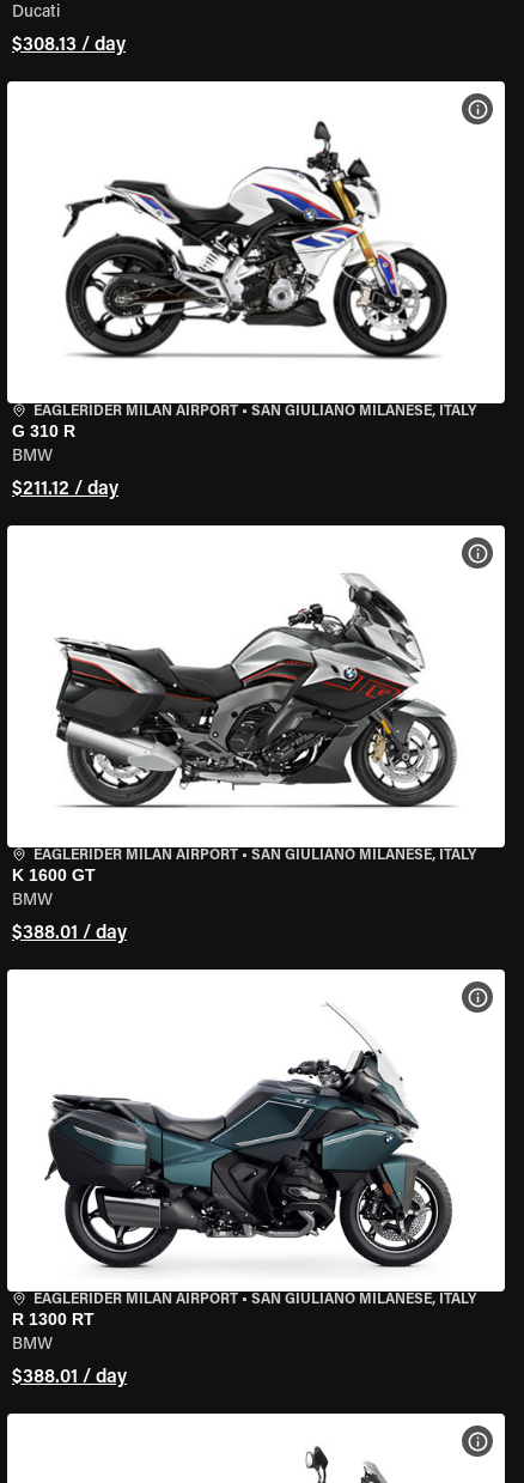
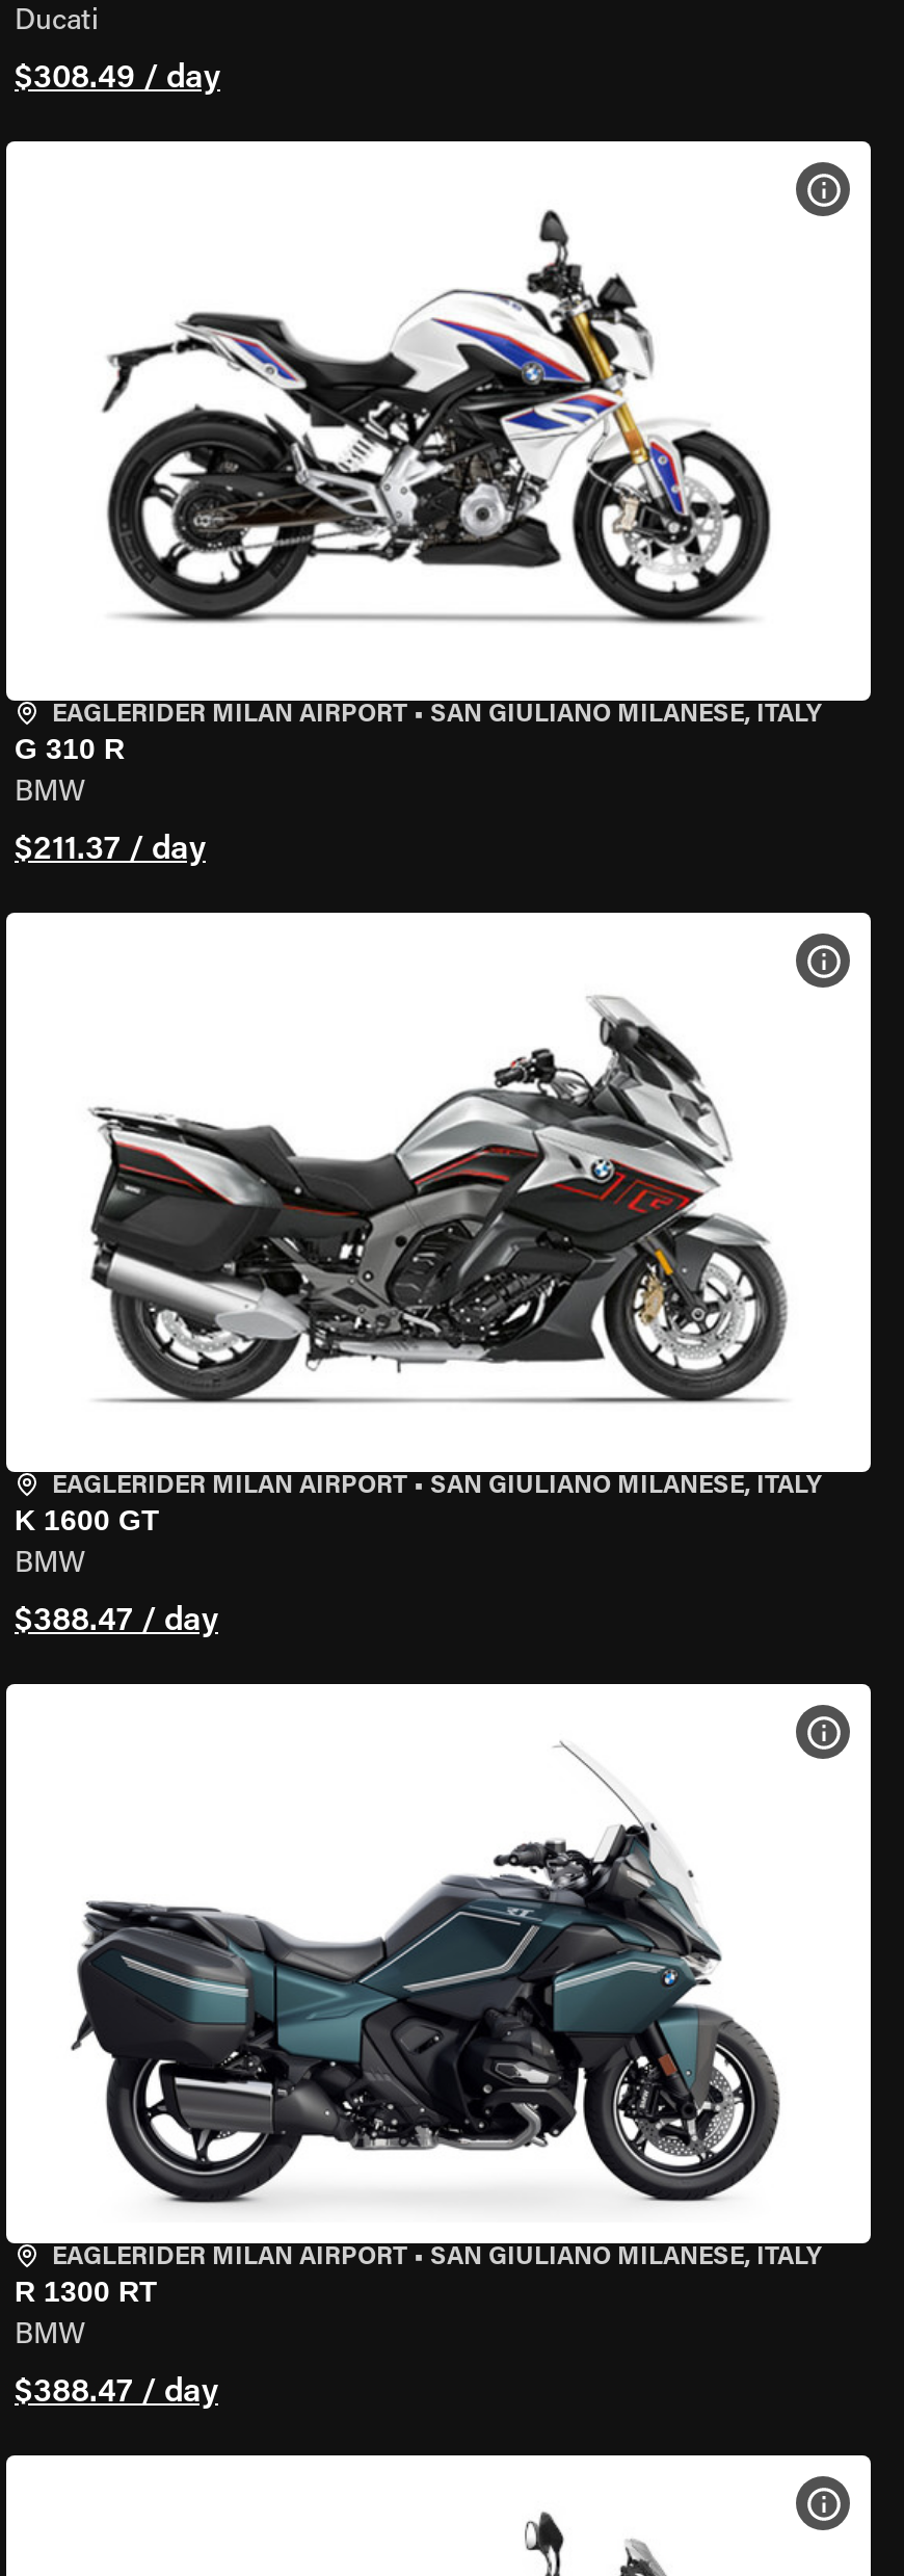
[12,36,126,55] $308.13 / day -> [15,62,220,96] $308.49 / day
[12,480,118,499] $211.12 / day -> [15,834,206,867] $211.37 / day
[12,924,127,943] $388.01 / day -> [15,1605,218,1638] $388.47 / day
[12,1368,127,1387] $388.01 / day -> [15,2376,218,2410] $388.47 / day

